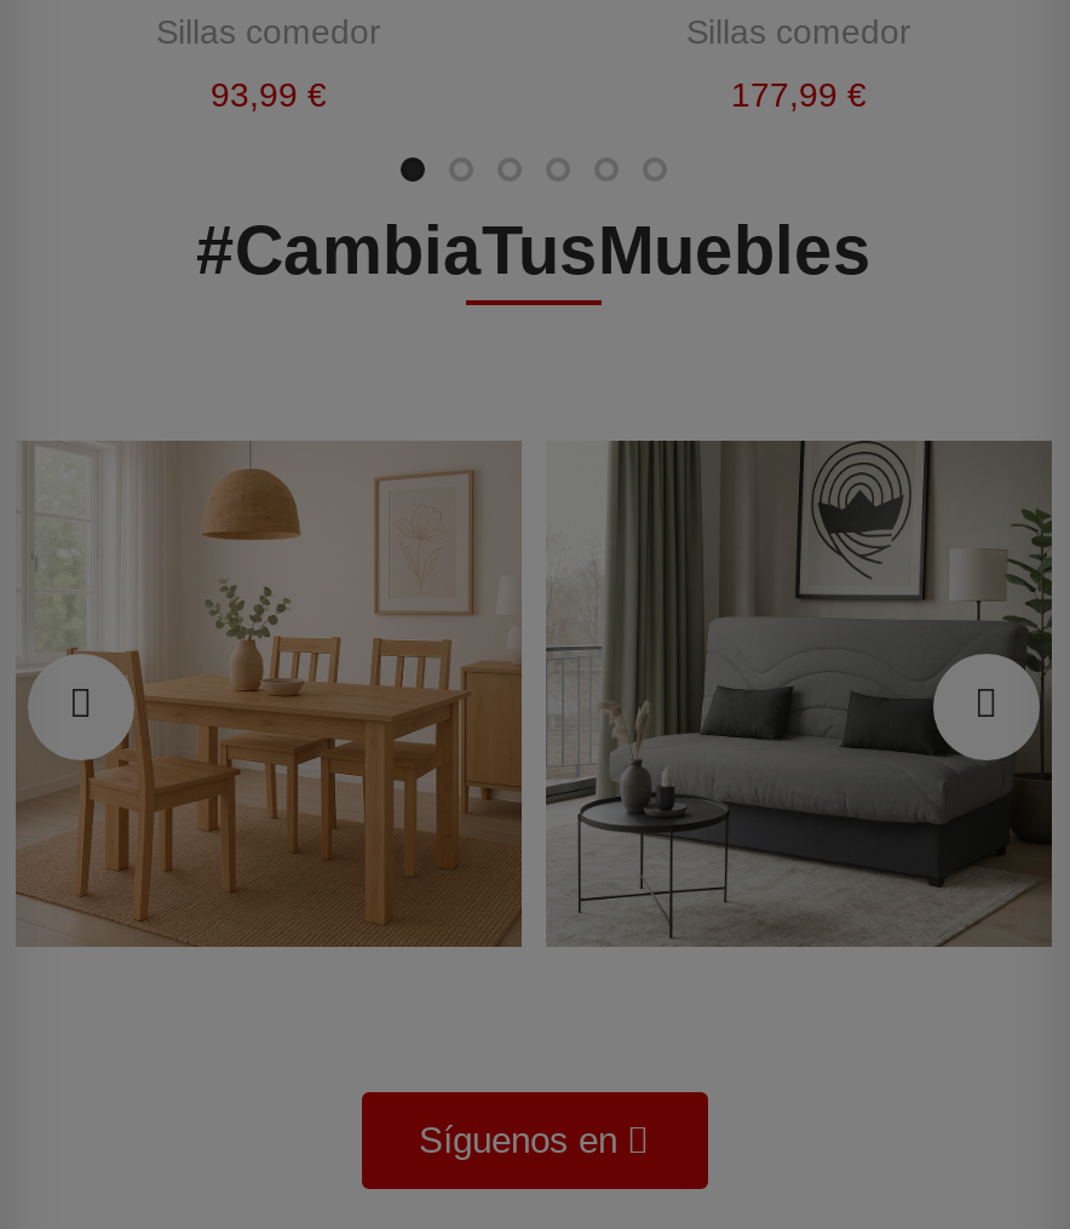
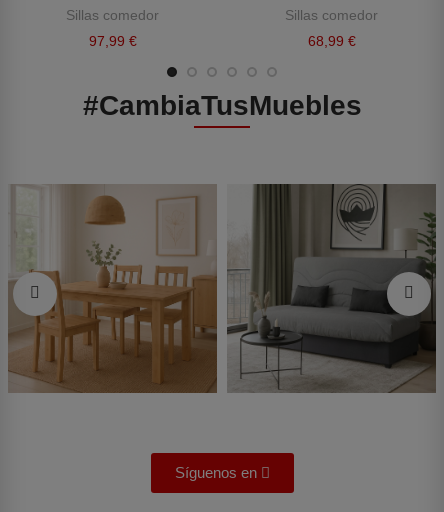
[211,75,327,114] 93,99 € -> [88,33,136,49] 97,99 €
[731,75,867,114] 177,99 € -> [307,33,355,49] 68,99 €

